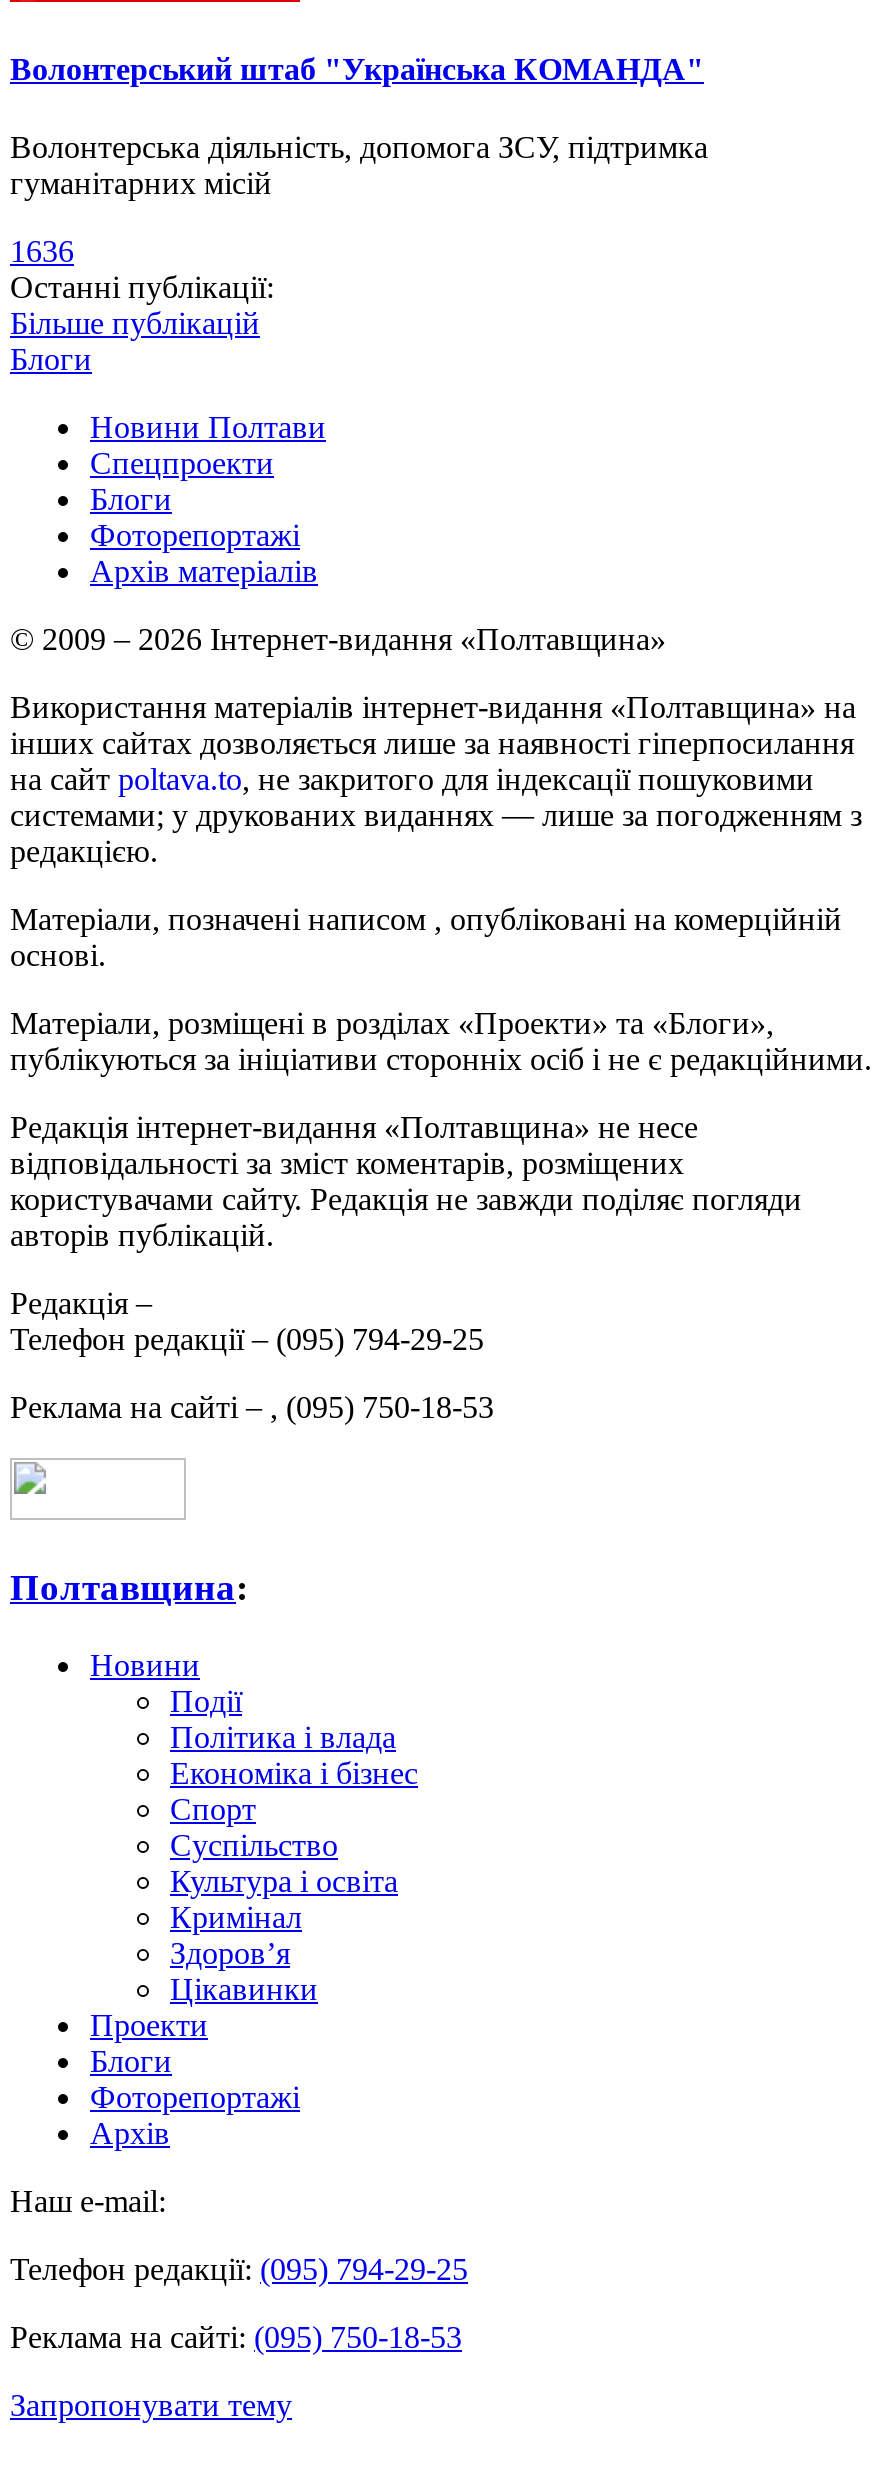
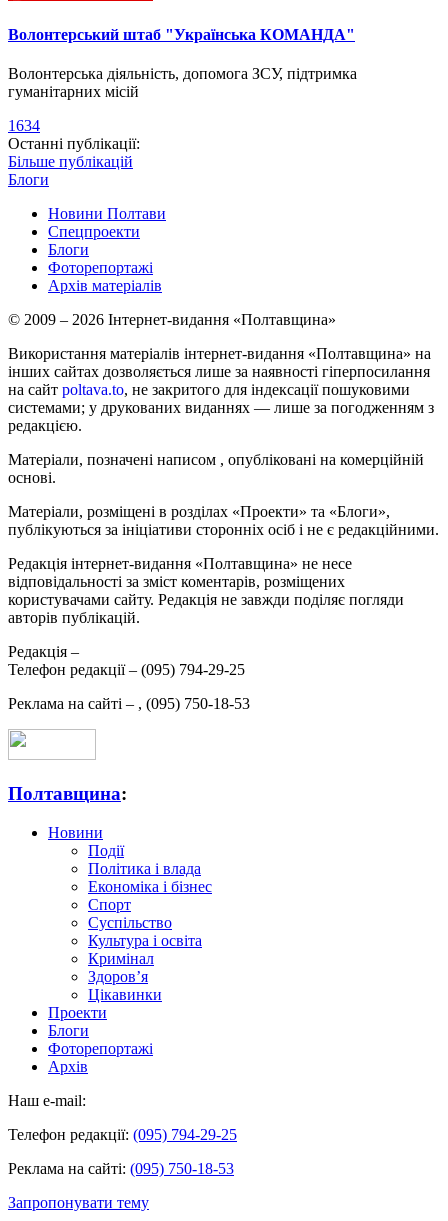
[10,234,74,268] 1636 -> [8,117,40,134] 1634

